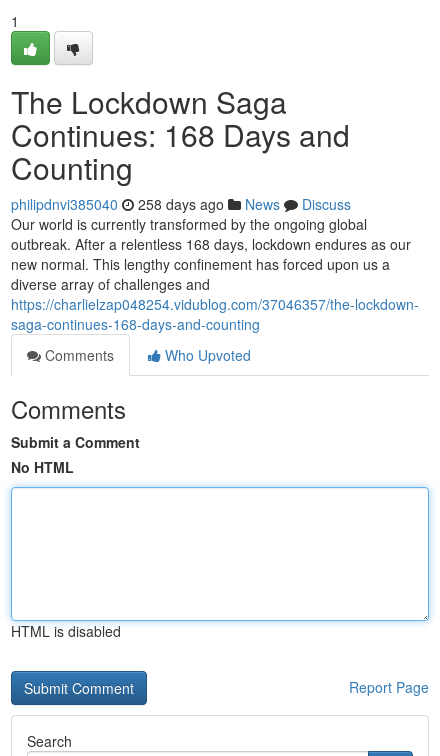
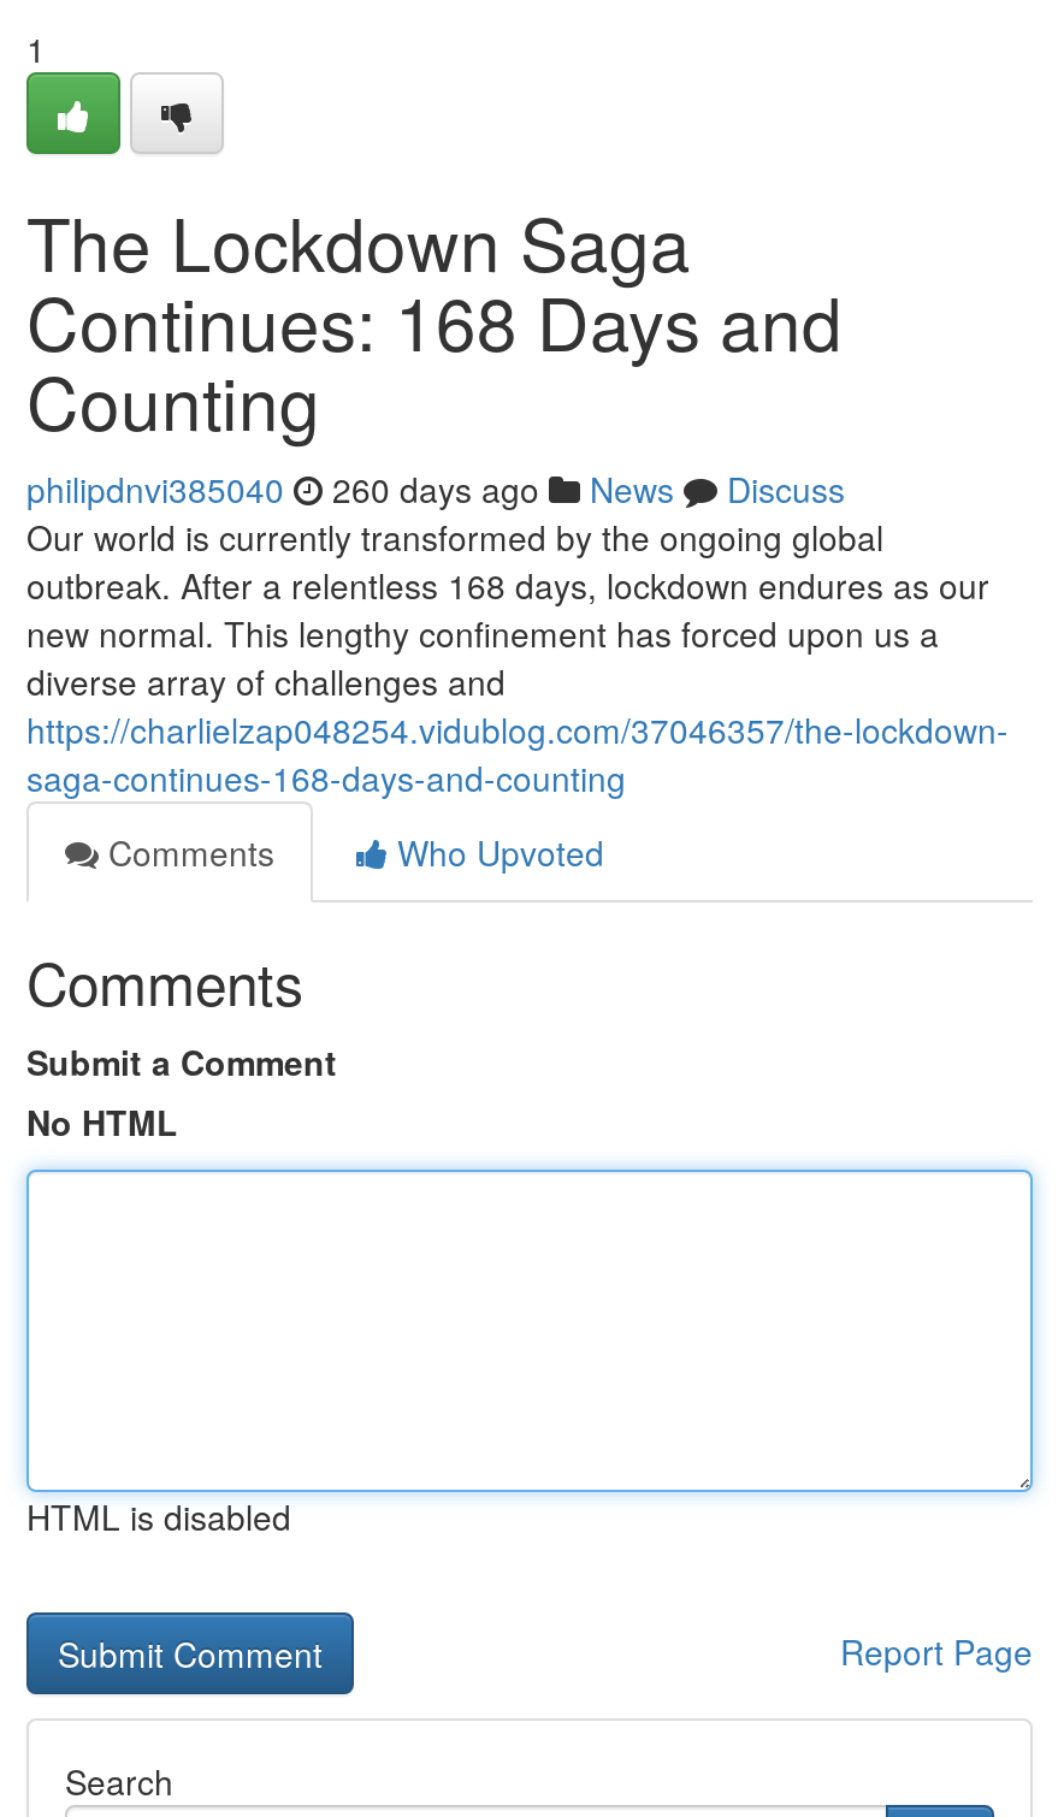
[11,194,351,214] philipdnvi385040 258 days ago News Discuss -> [26,464,845,513] philipdnvi385040 260 days ago News Discuss

